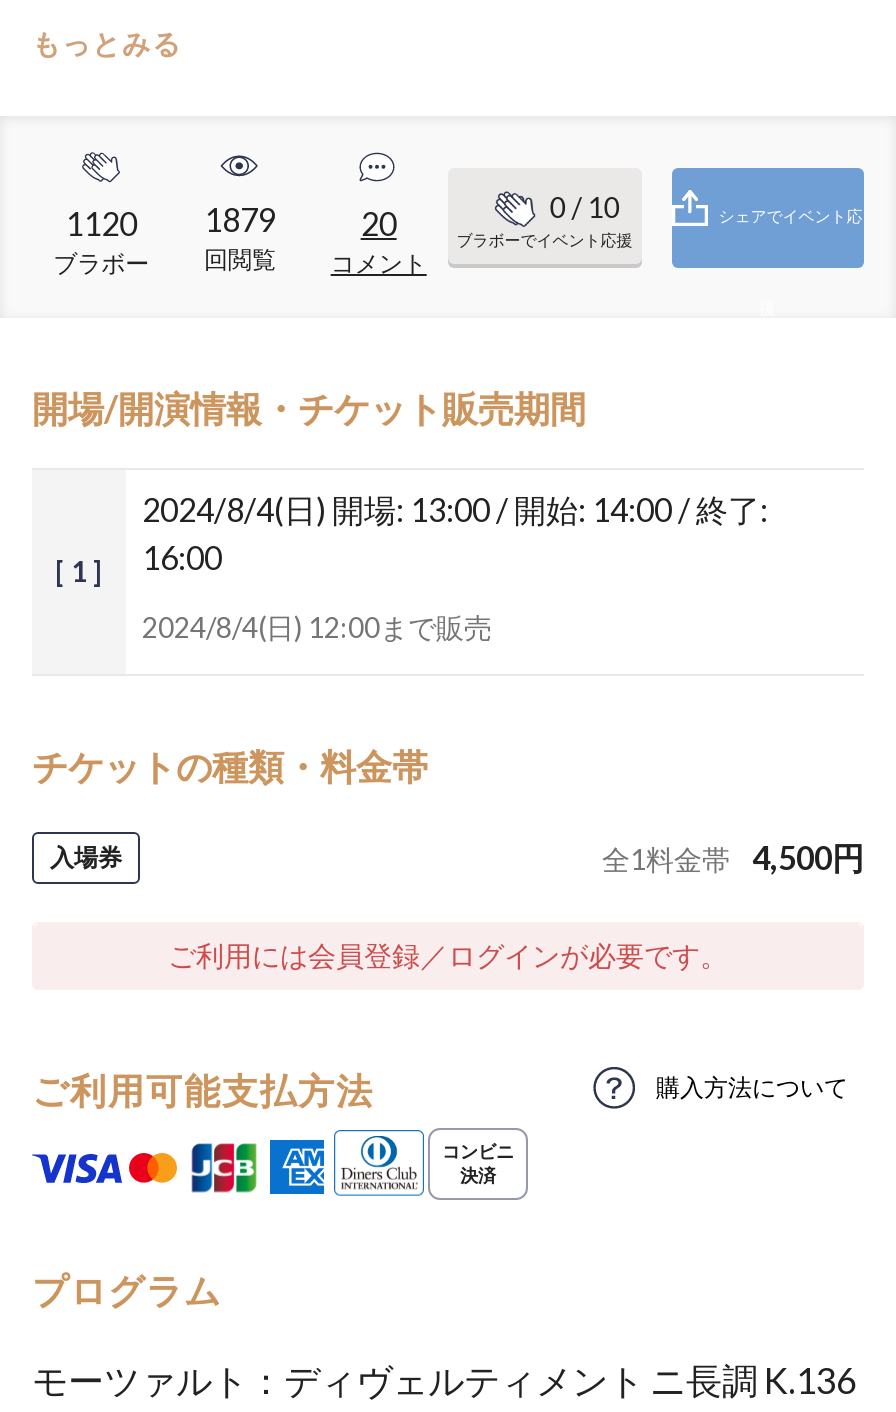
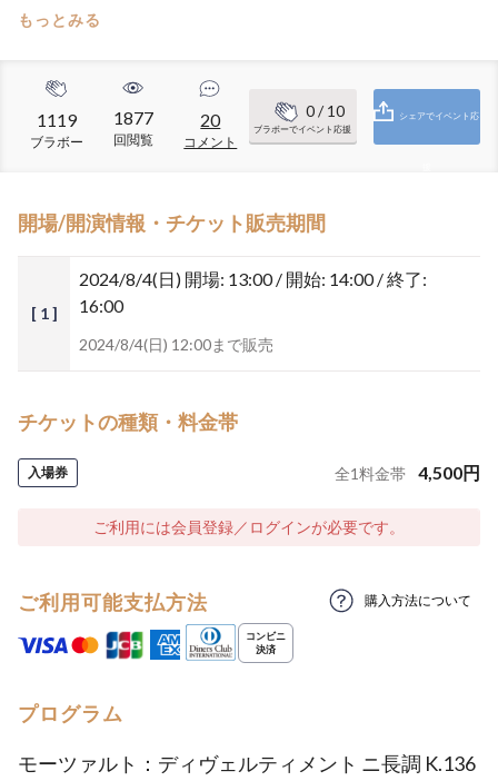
[65,203,137,241] 1120 -> [36,108,76,130] 1119
[204,200,276,238] 1879 -> [113,107,153,128] 1877

